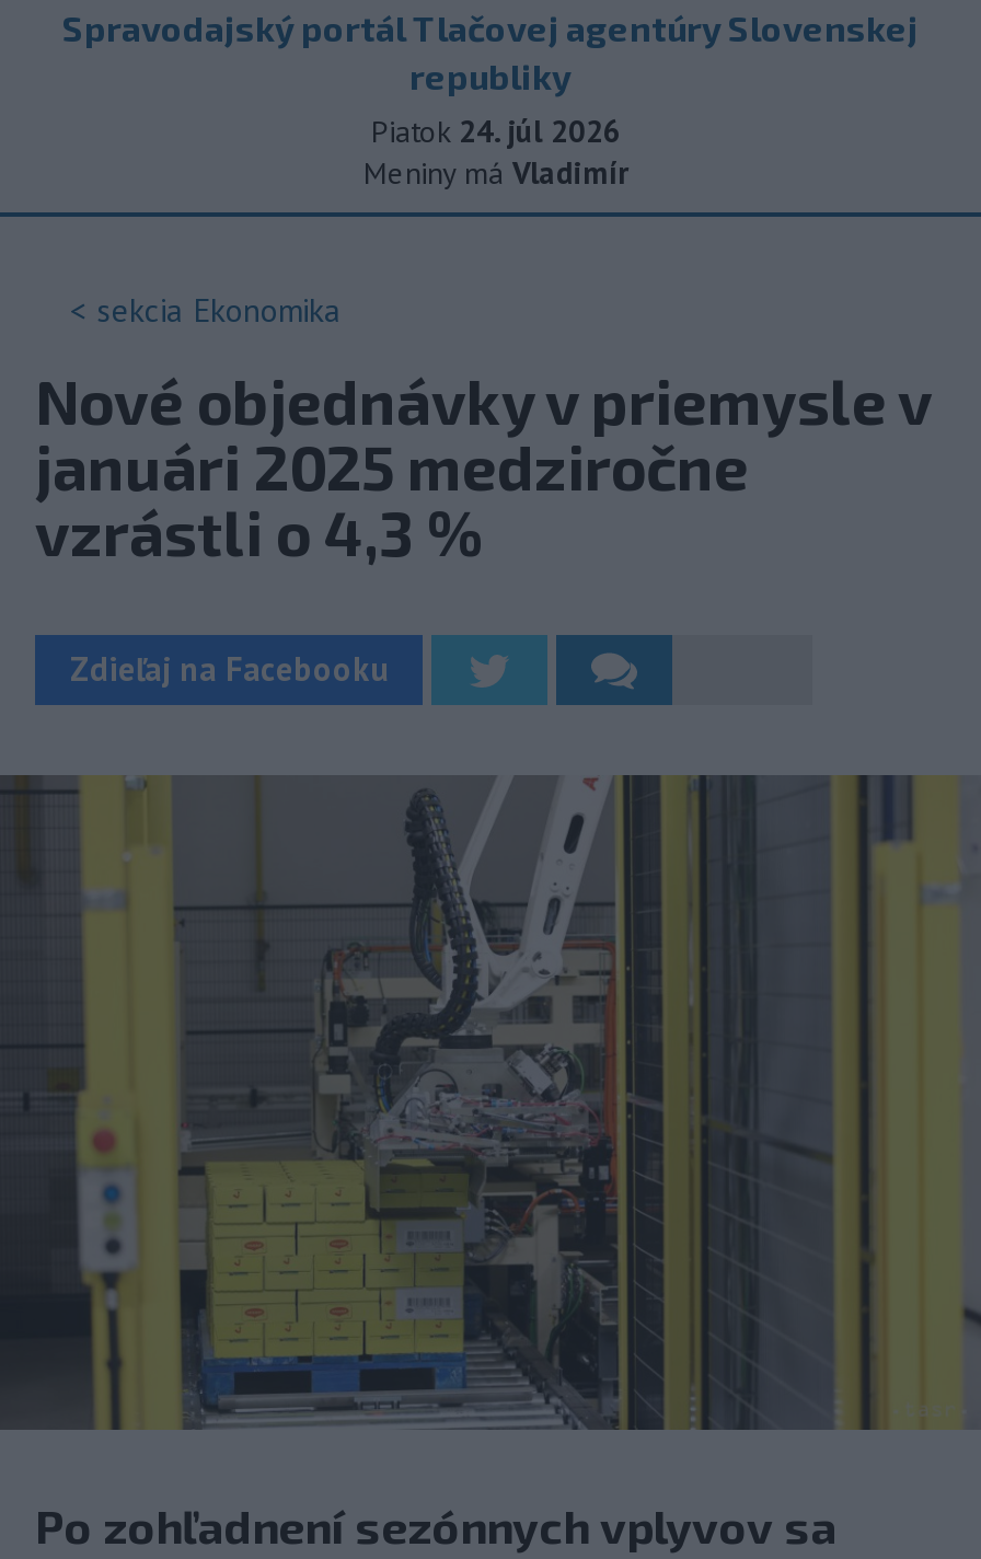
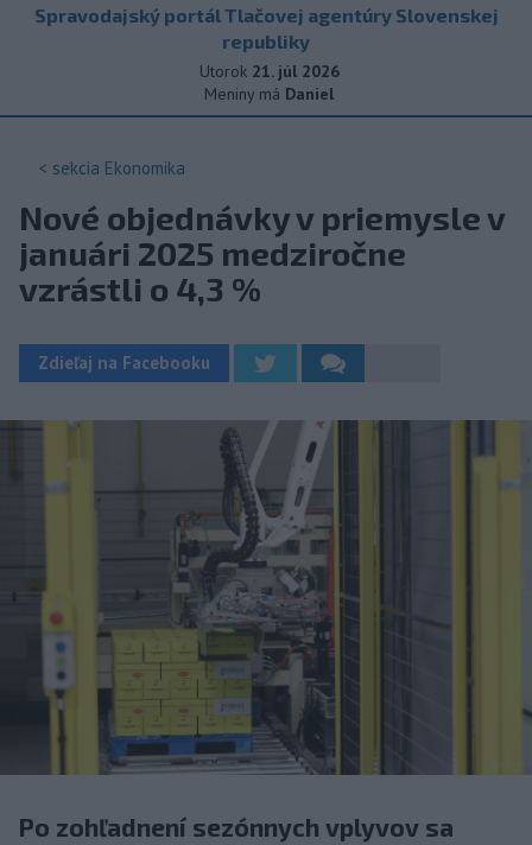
[371,112,621,151] Piatok 24. júl 2026 -> [199,61,339,82] Utorok 21. júl 2026
[363,153,628,193] Meniny má Vladimír -> [204,83,334,104] Meniny má Daniel

